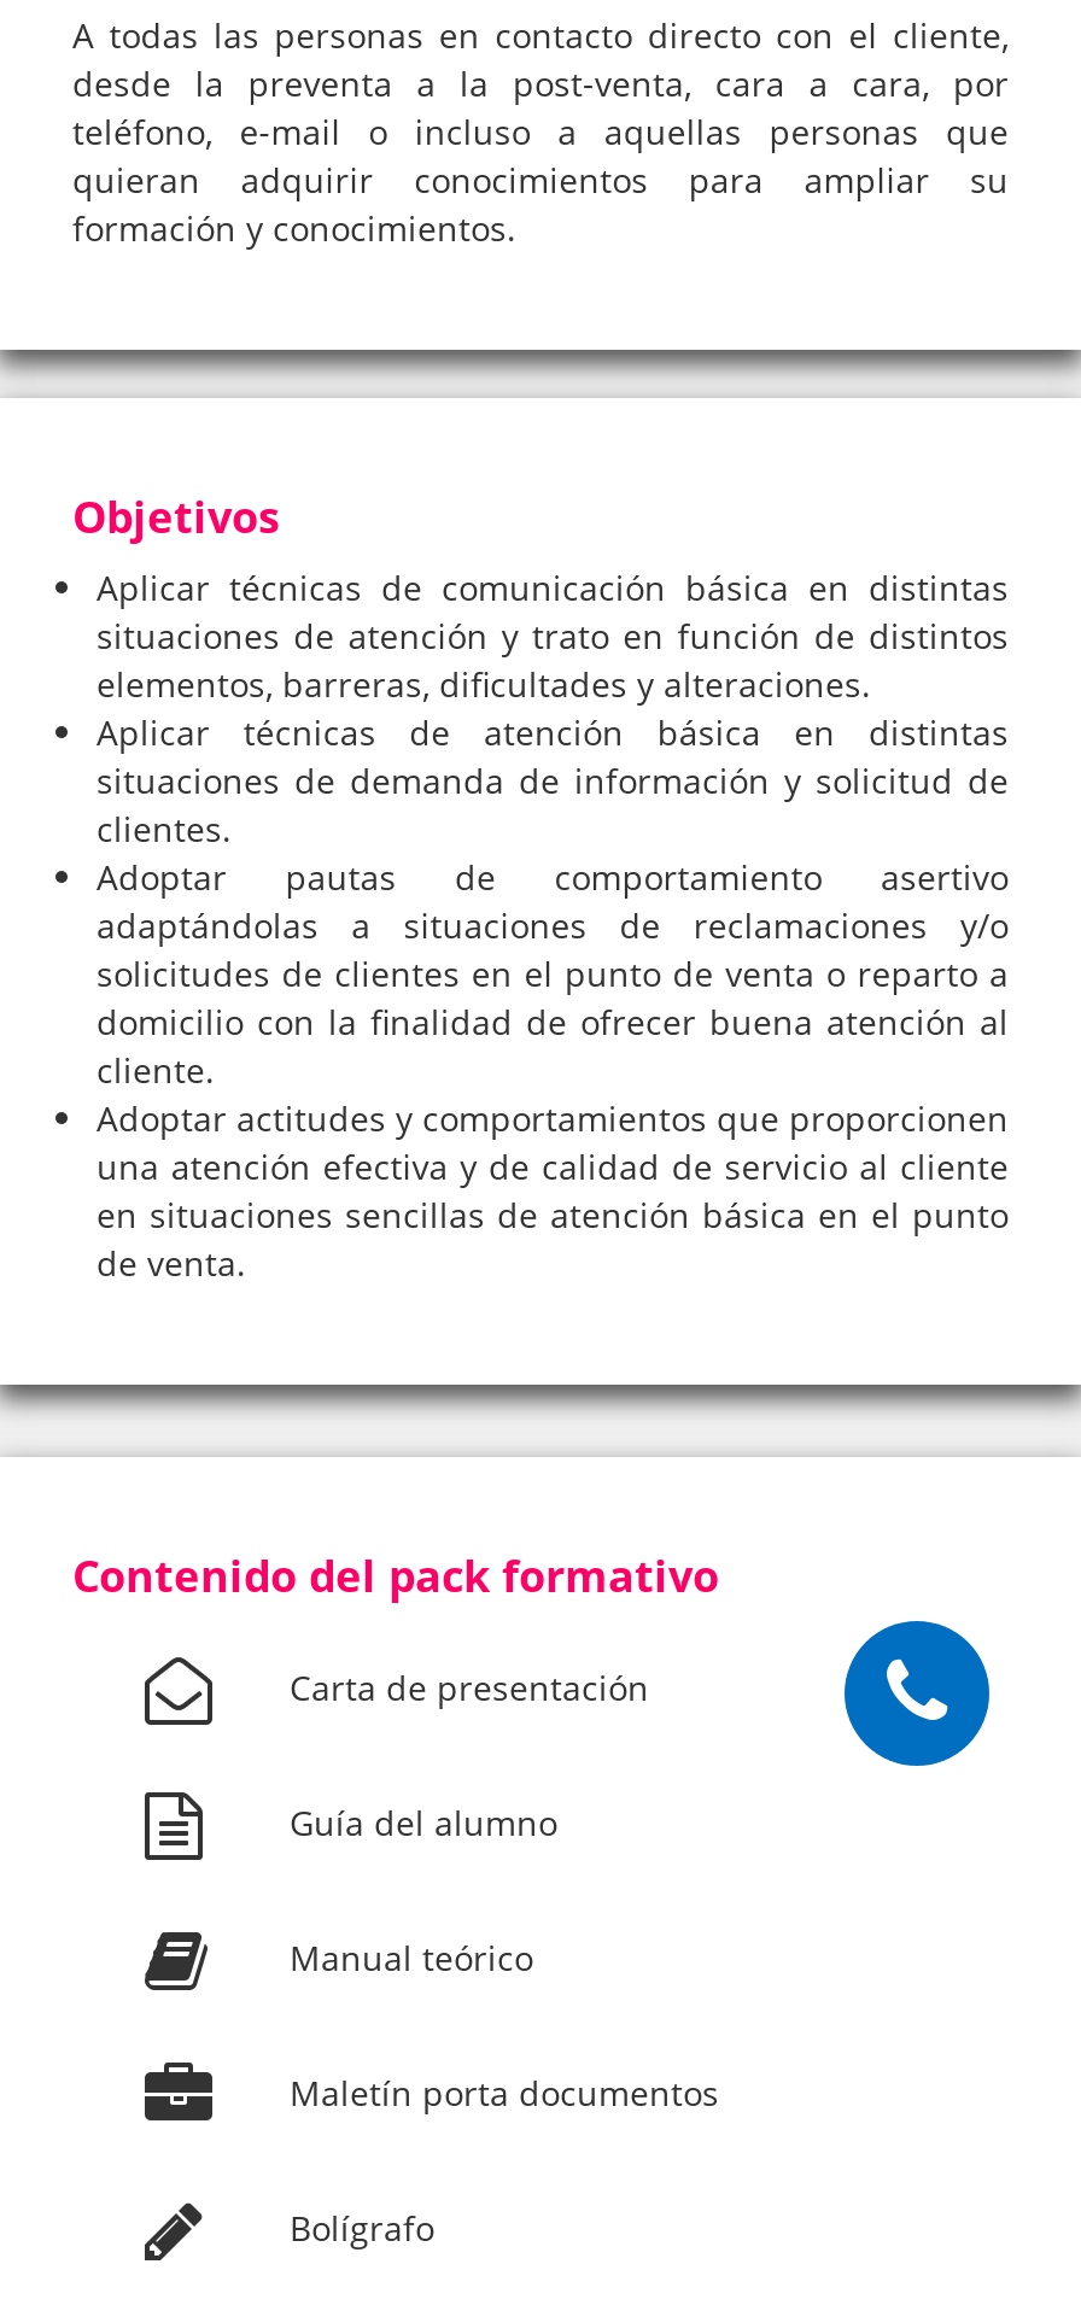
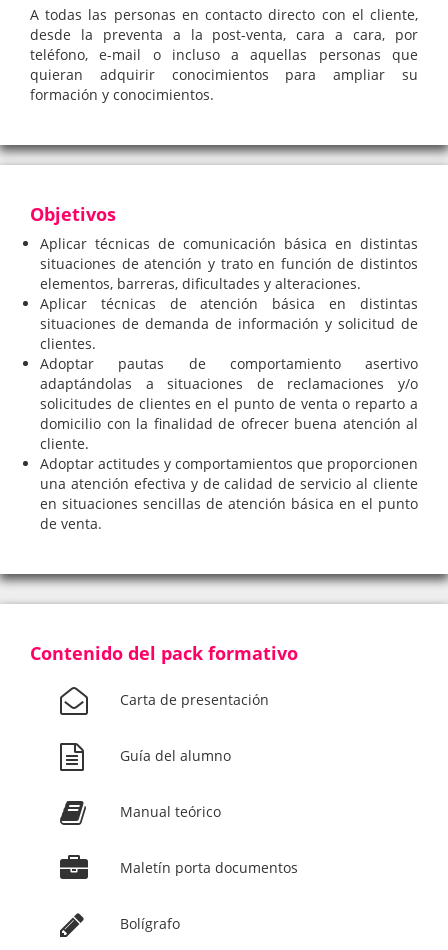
[842,1619,992,1768] [image] -> none

